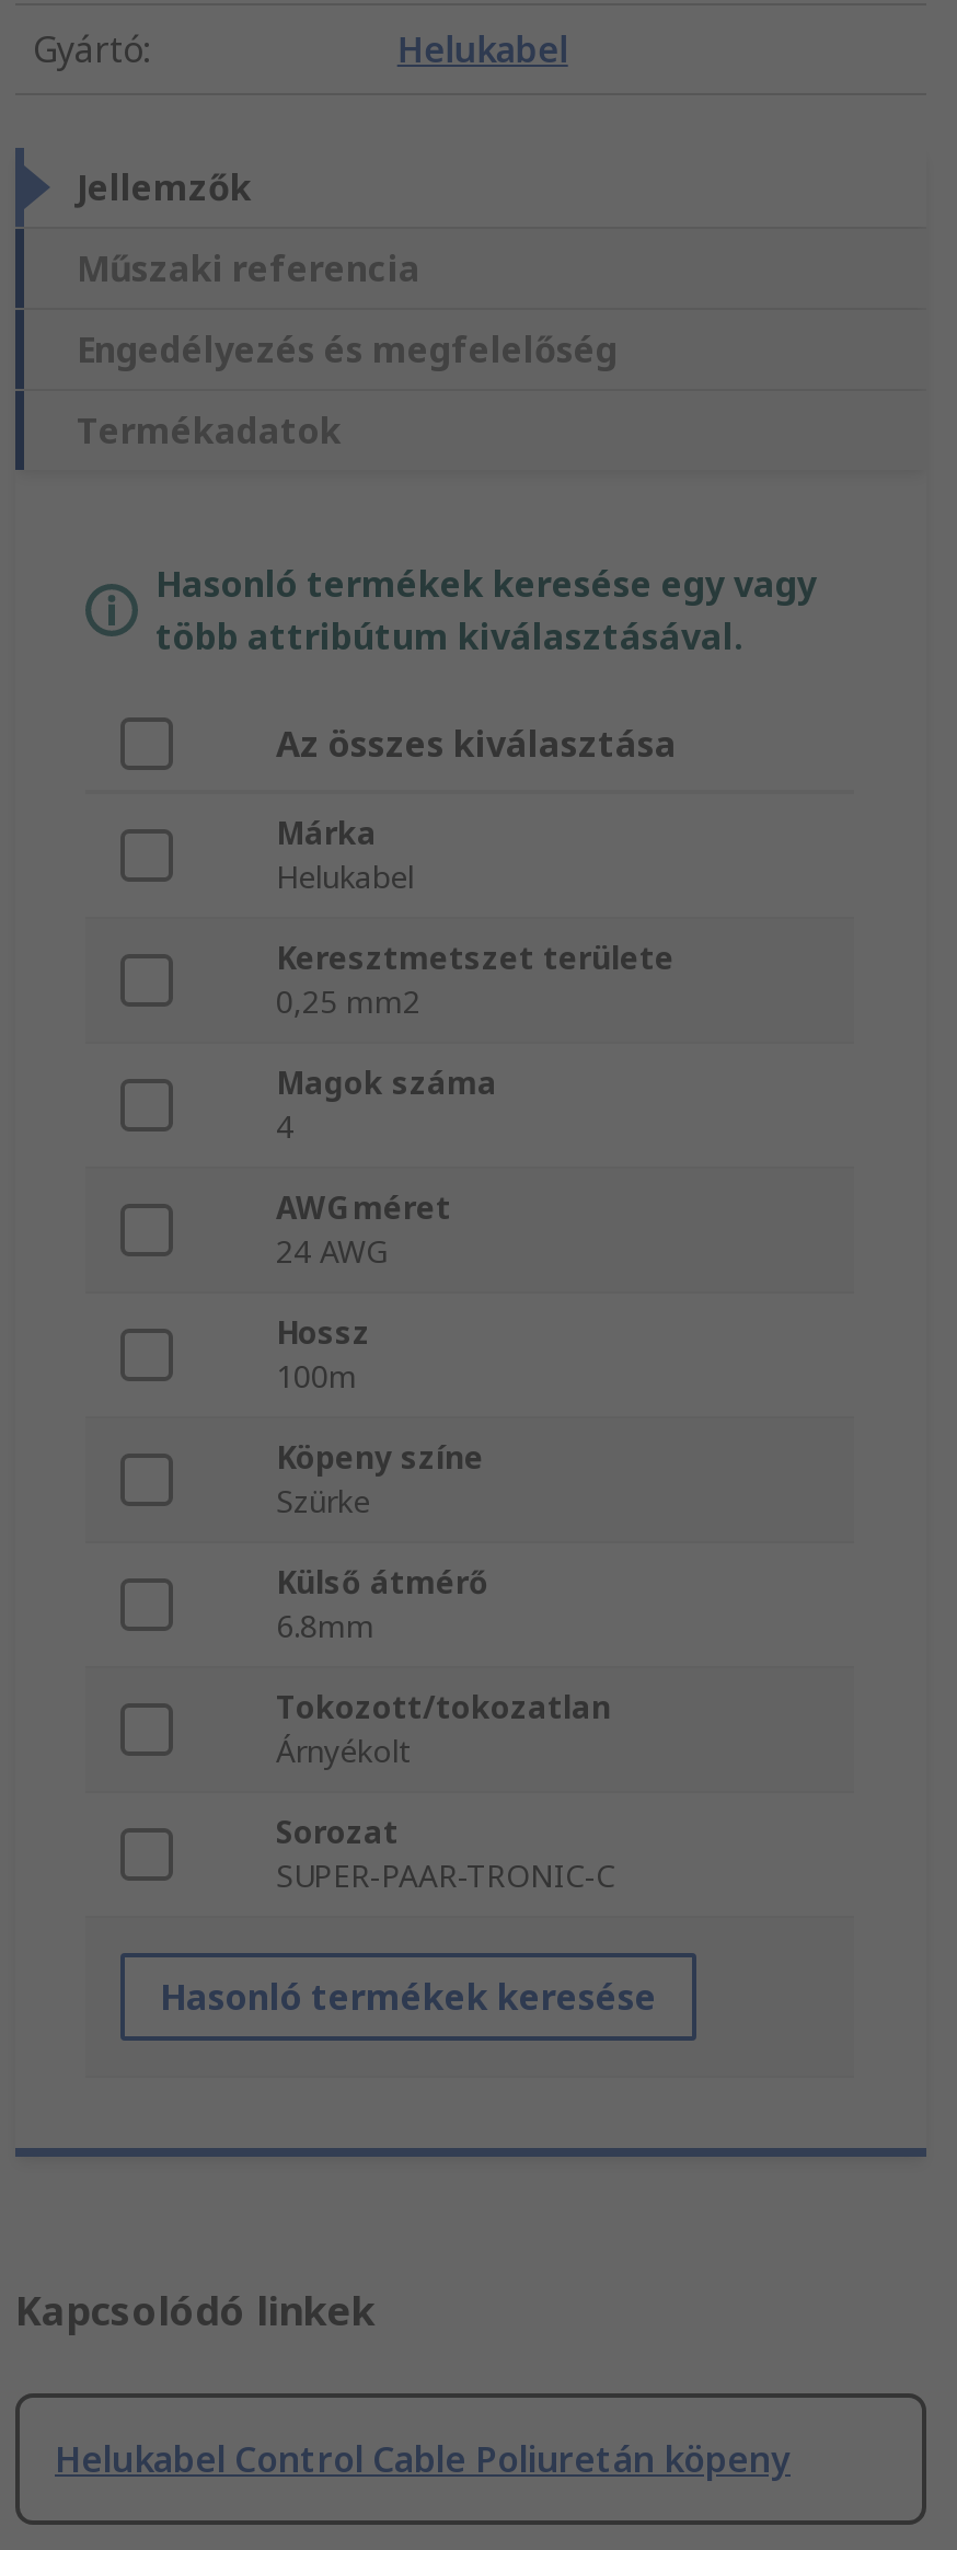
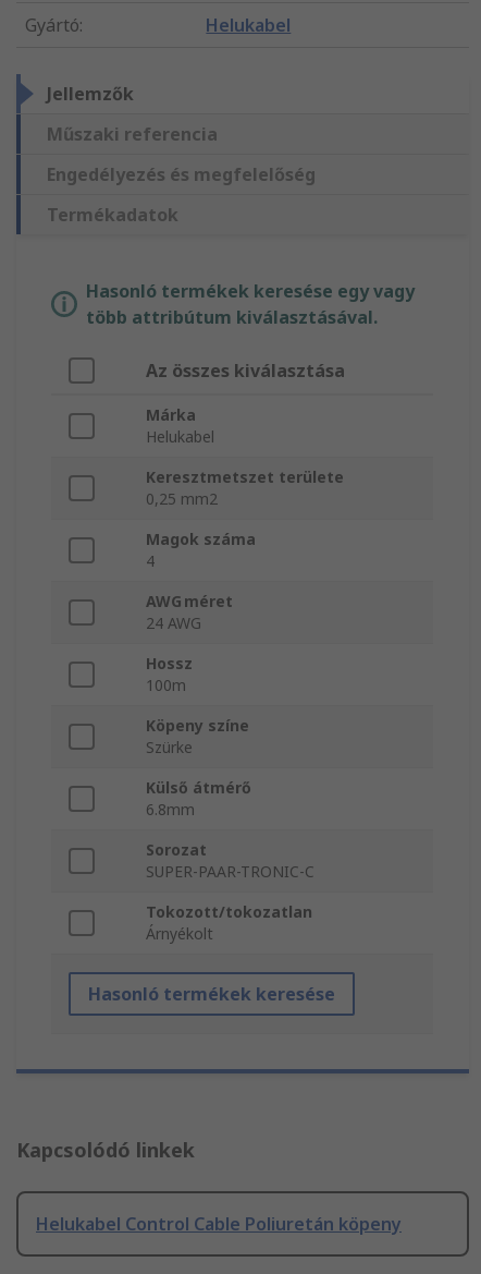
moved [276,1687,611,1772] -> [146,902,312,944]: Tokozott/tokozatlan | Árnyékolt
moved [276,1812,615,1897] -> [146,840,314,882]: Sorozat | SUPER-PAAR-TRONIC-C

